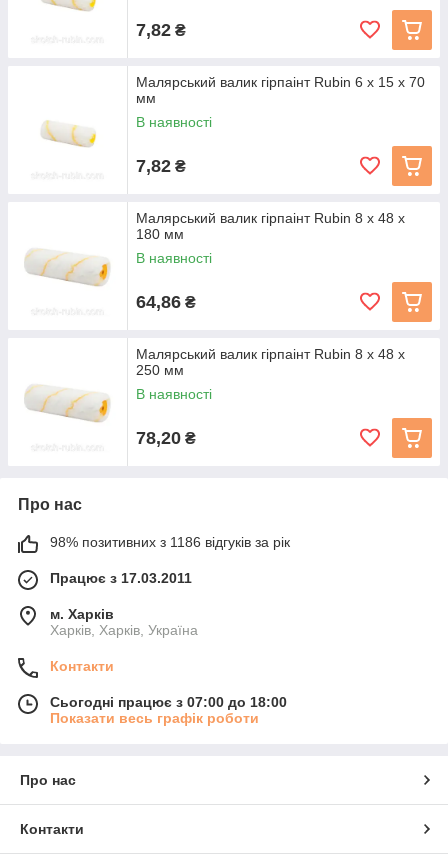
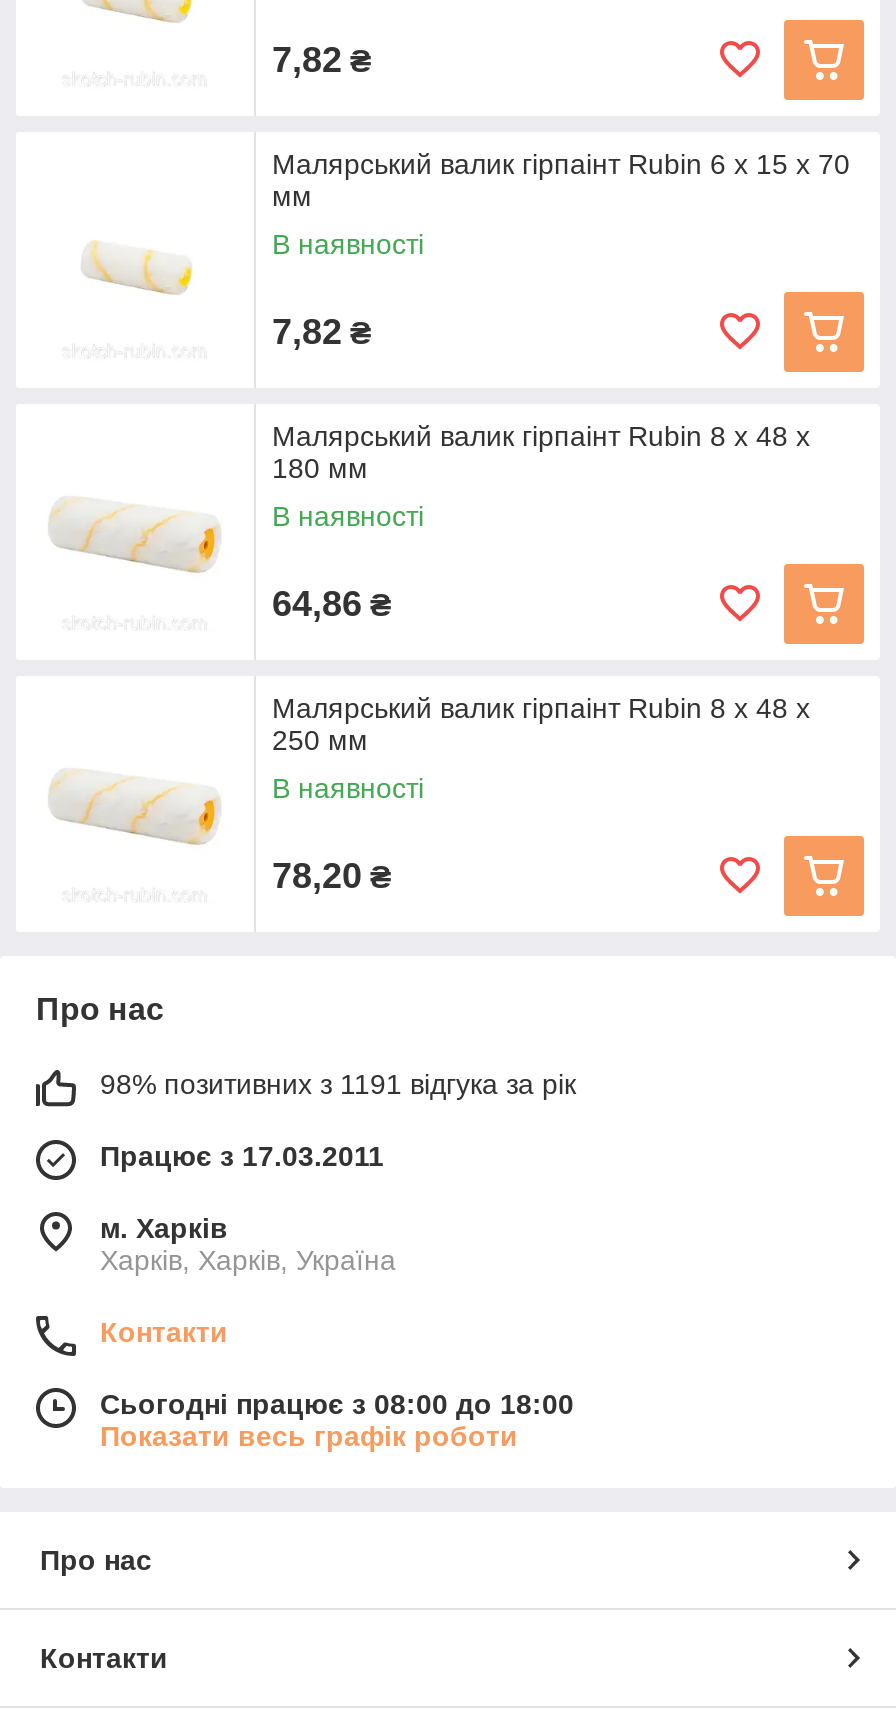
[50,534,290,550] 98% позитивних з 1186 відгуків за рік -> [100,1068,576,1100] 98% позитивних з 1191 відгука за рік
[50,694,287,710] Сьогодні працює з 07:00 до 18:00 -> [100,1388,574,1420] Сьогодні працює з 08:00 до 18:00

